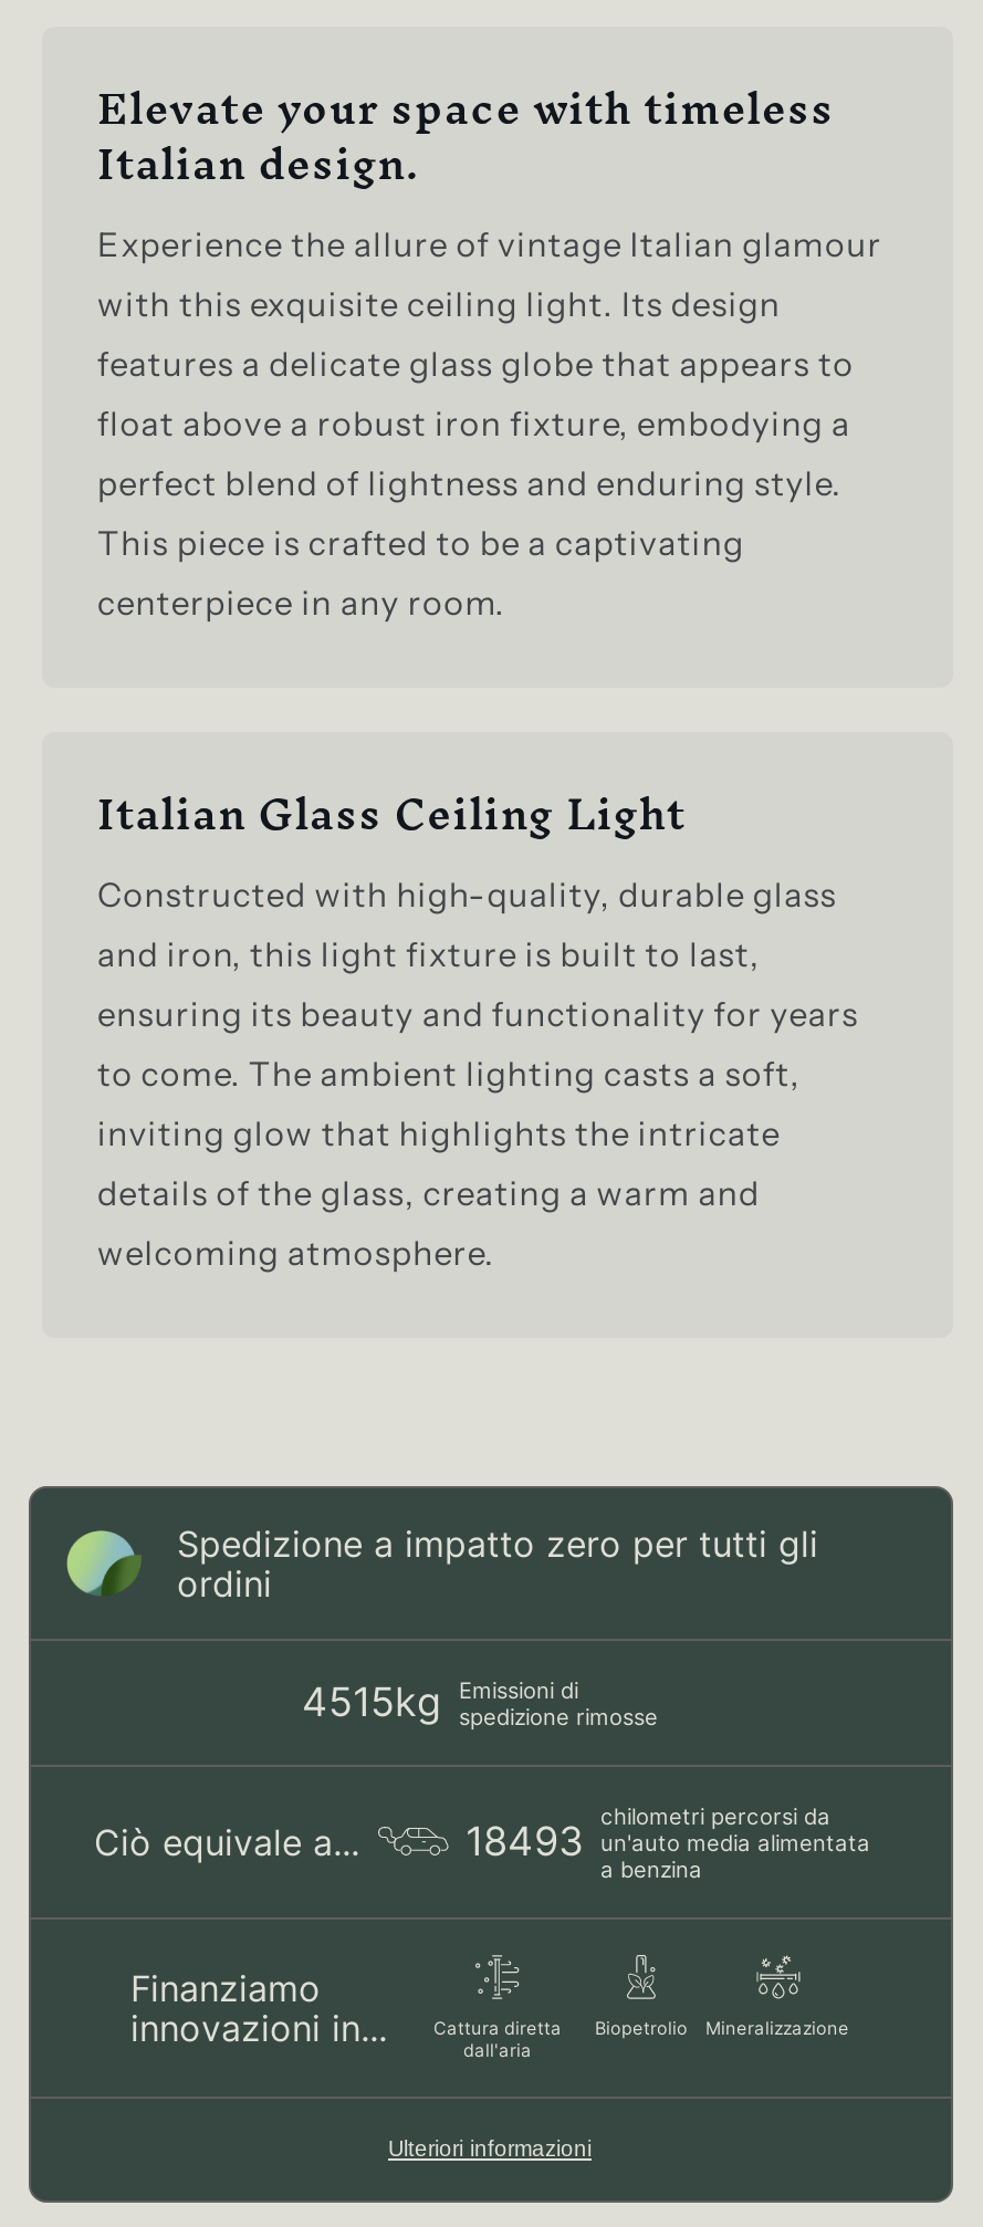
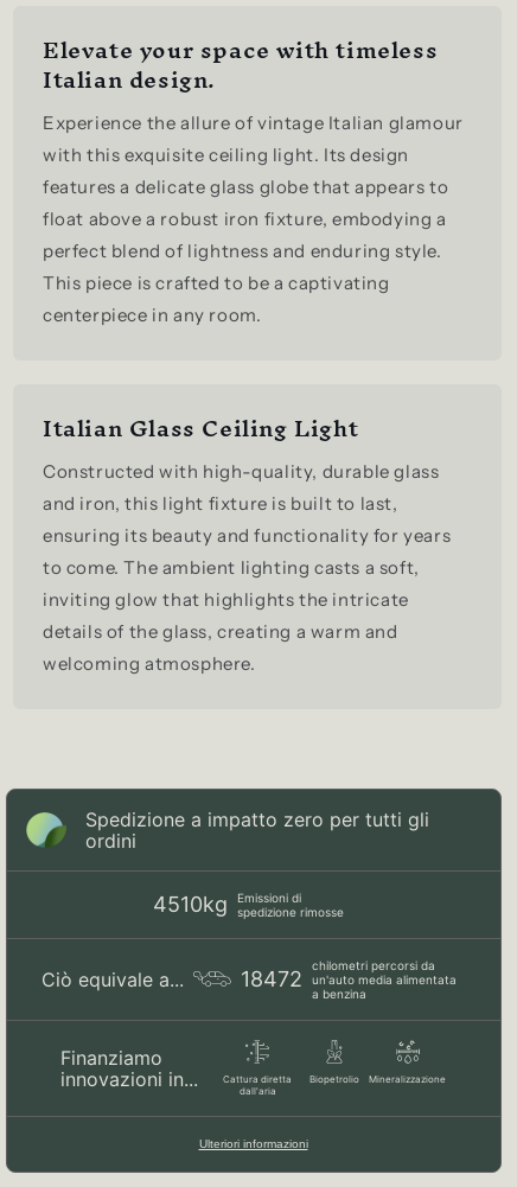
[302,1676,658,1729] 4515kg Emissioni di spedizione rimosse -> [152,890,343,919] 4510kg Emissioni di spedizione rimosse
[466,1817,870,1864] 18493 un'auto media alimentata -> [241,966,457,991] 18472 un'auto media alimentata

